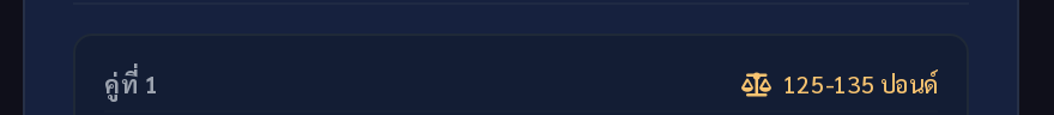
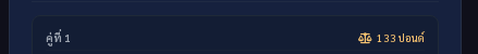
[782,66,938,97] 125-135 ปอนด์ -> [377,30,425,44] 133 ปอนด์

